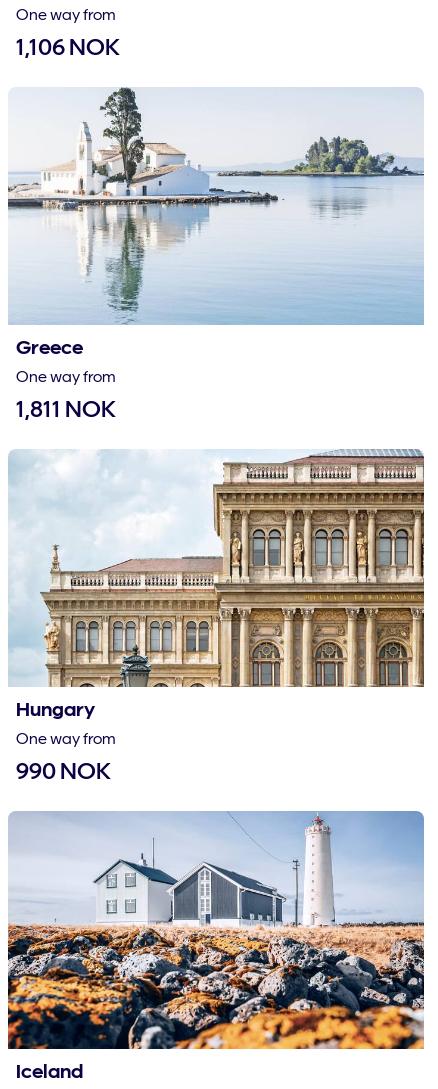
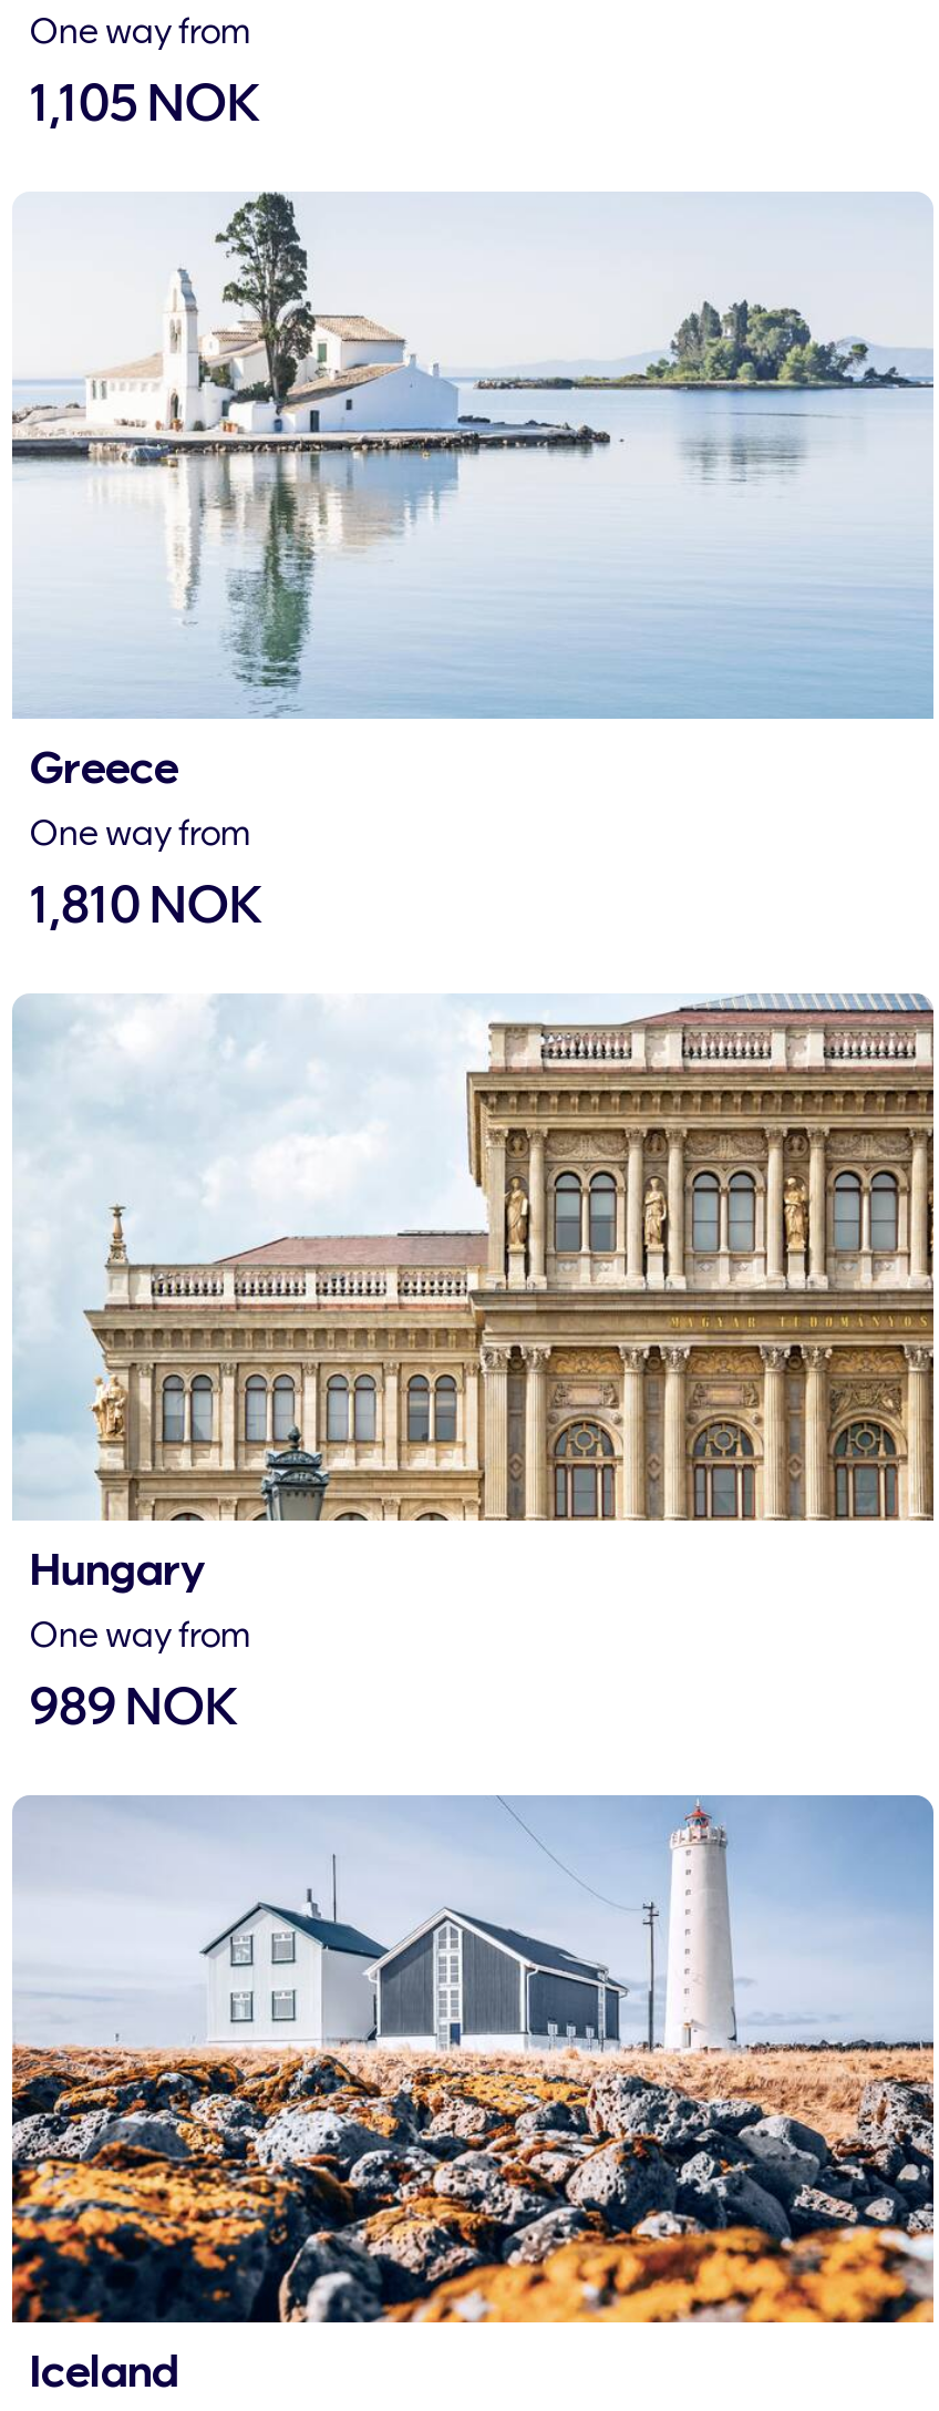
[16,33,120,60] 1,106 NOK -> [30,72,260,132] 1,105 NOK
[16,395,116,422] 1,811 NOK -> [30,874,262,934] 1,810 NOK
[16,757,111,784] 990 NOK -> [30,1676,238,1735] 989 NOK

